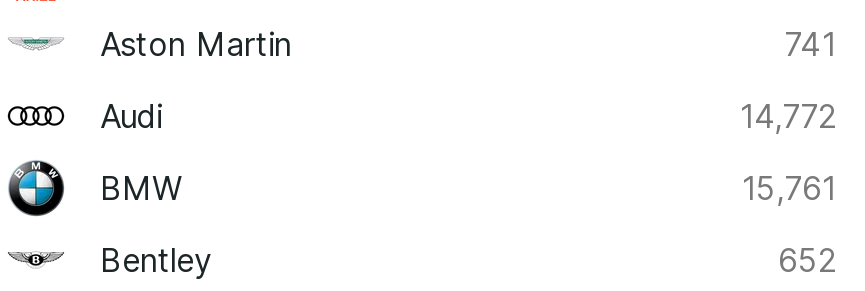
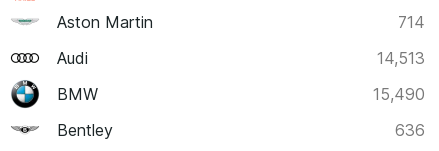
[784,23,836,63] 741 -> [398,11,425,31] 714
[740,95,836,135] 14,772 -> [377,47,425,67] 14,513
[742,167,836,207] 15,761 -> [373,83,425,103] 15,490
[778,239,836,279] 652 -> [395,119,425,139] 636

